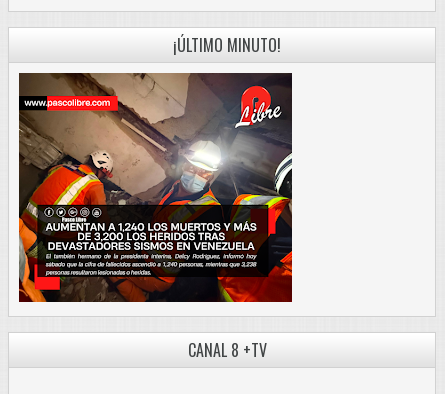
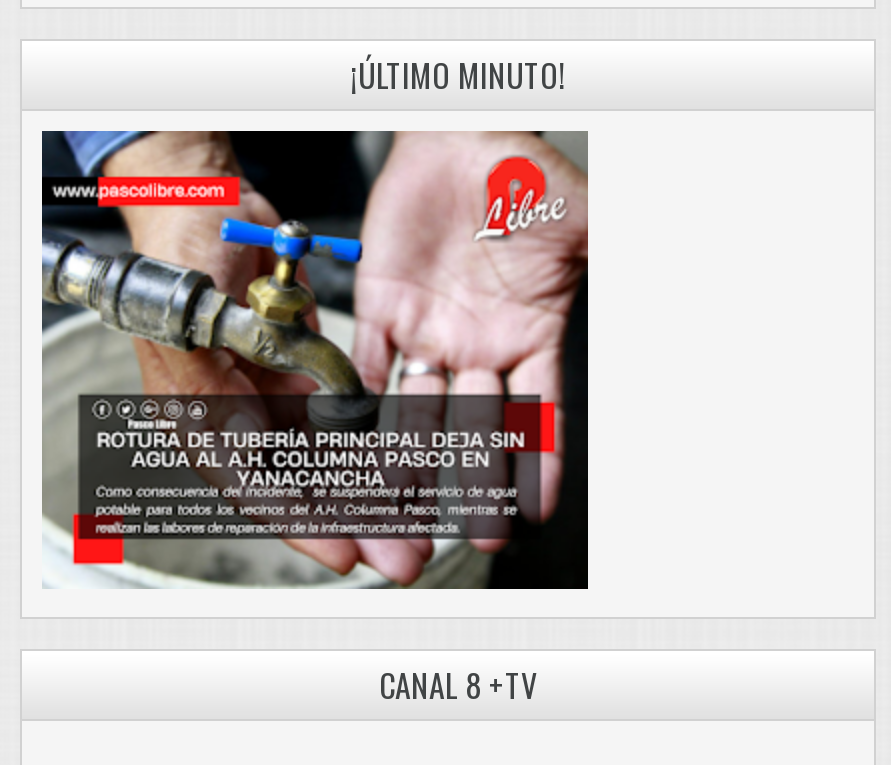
[18,72,293,303] [image] -> [40,129,590,591] [image]

